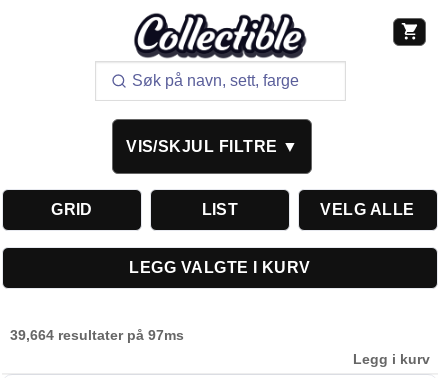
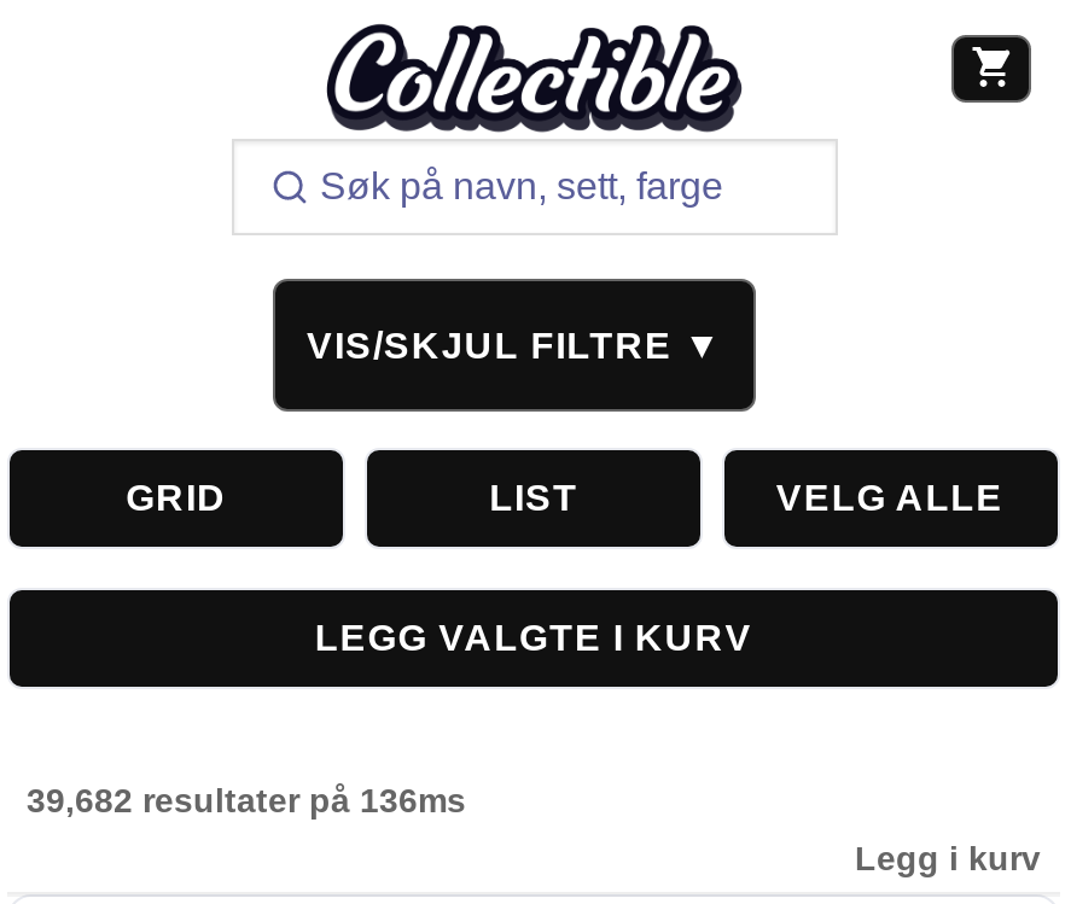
[10,327,184,343] 39,664 resultater på 97ms -> [27,780,466,819] 39,682 resultater på 136ms

